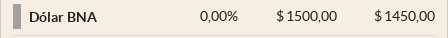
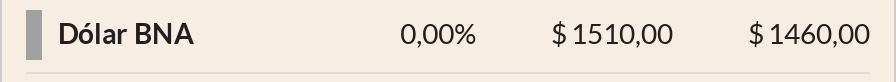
[275,8,336,24] $ 1500,00 -> [551,17,673,49] $ 1510,00
[374,8,435,24] $ 1450,00 -> [748,17,870,49] $ 1460,00

